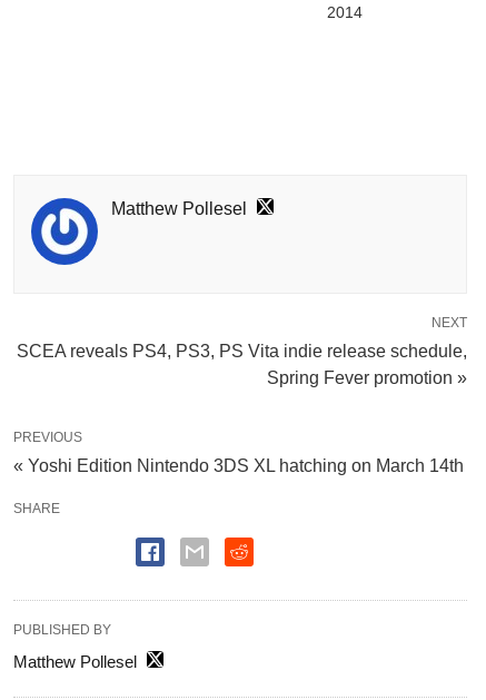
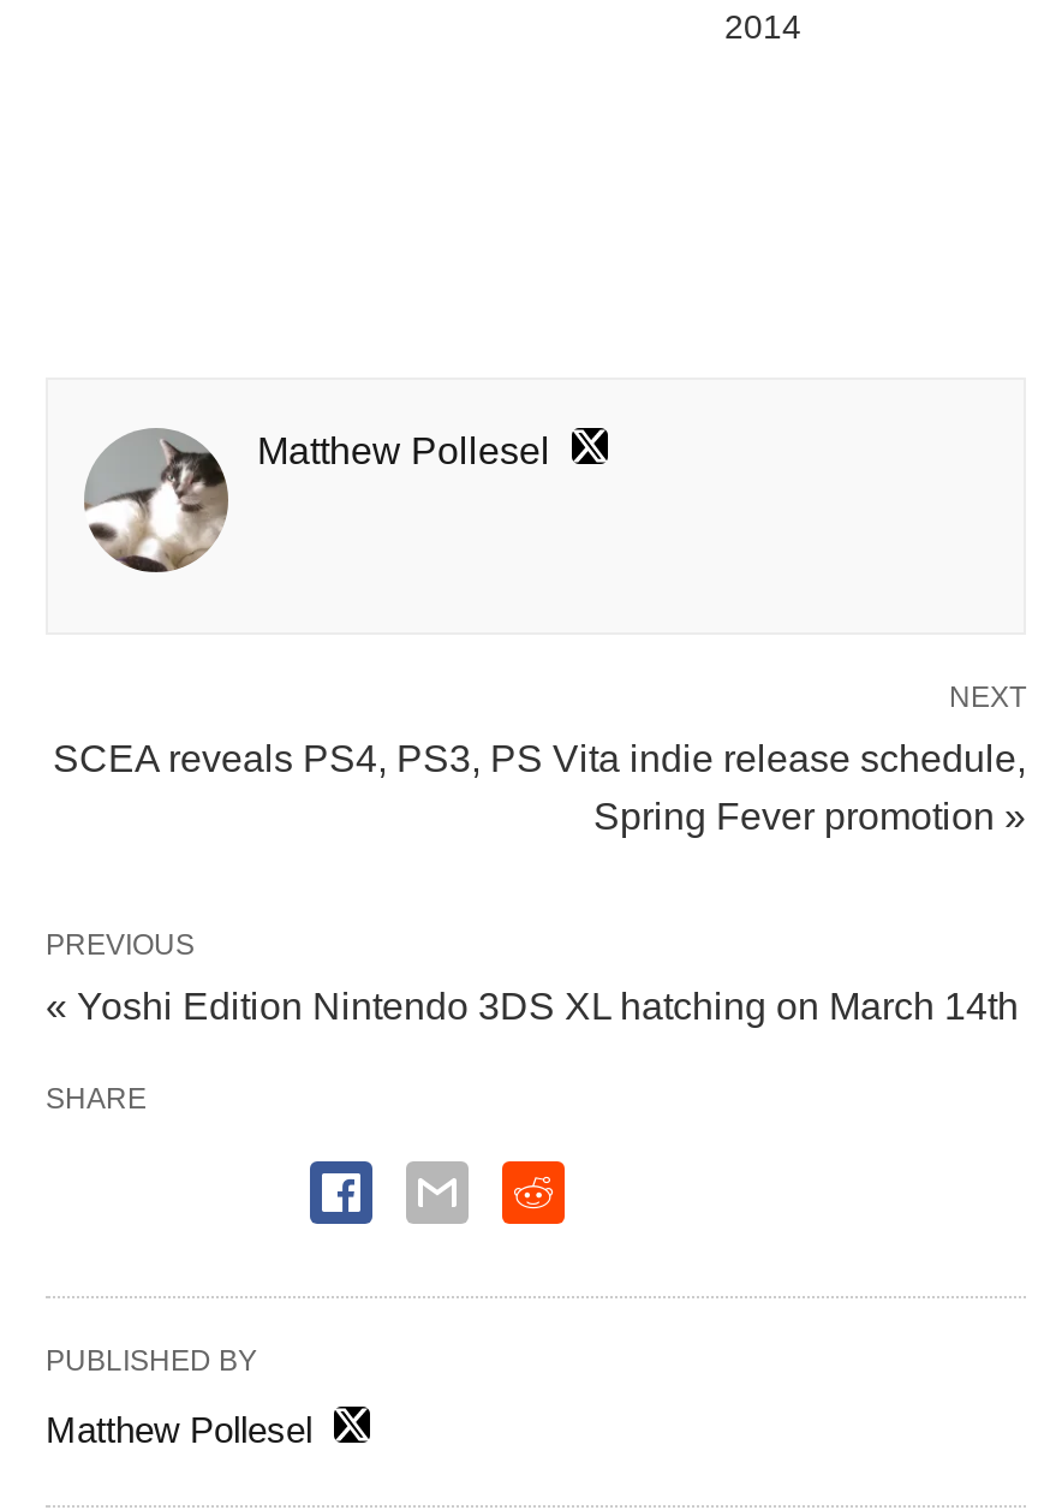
[30,197,99,266] [image] -> [82,426,231,575] [image]

